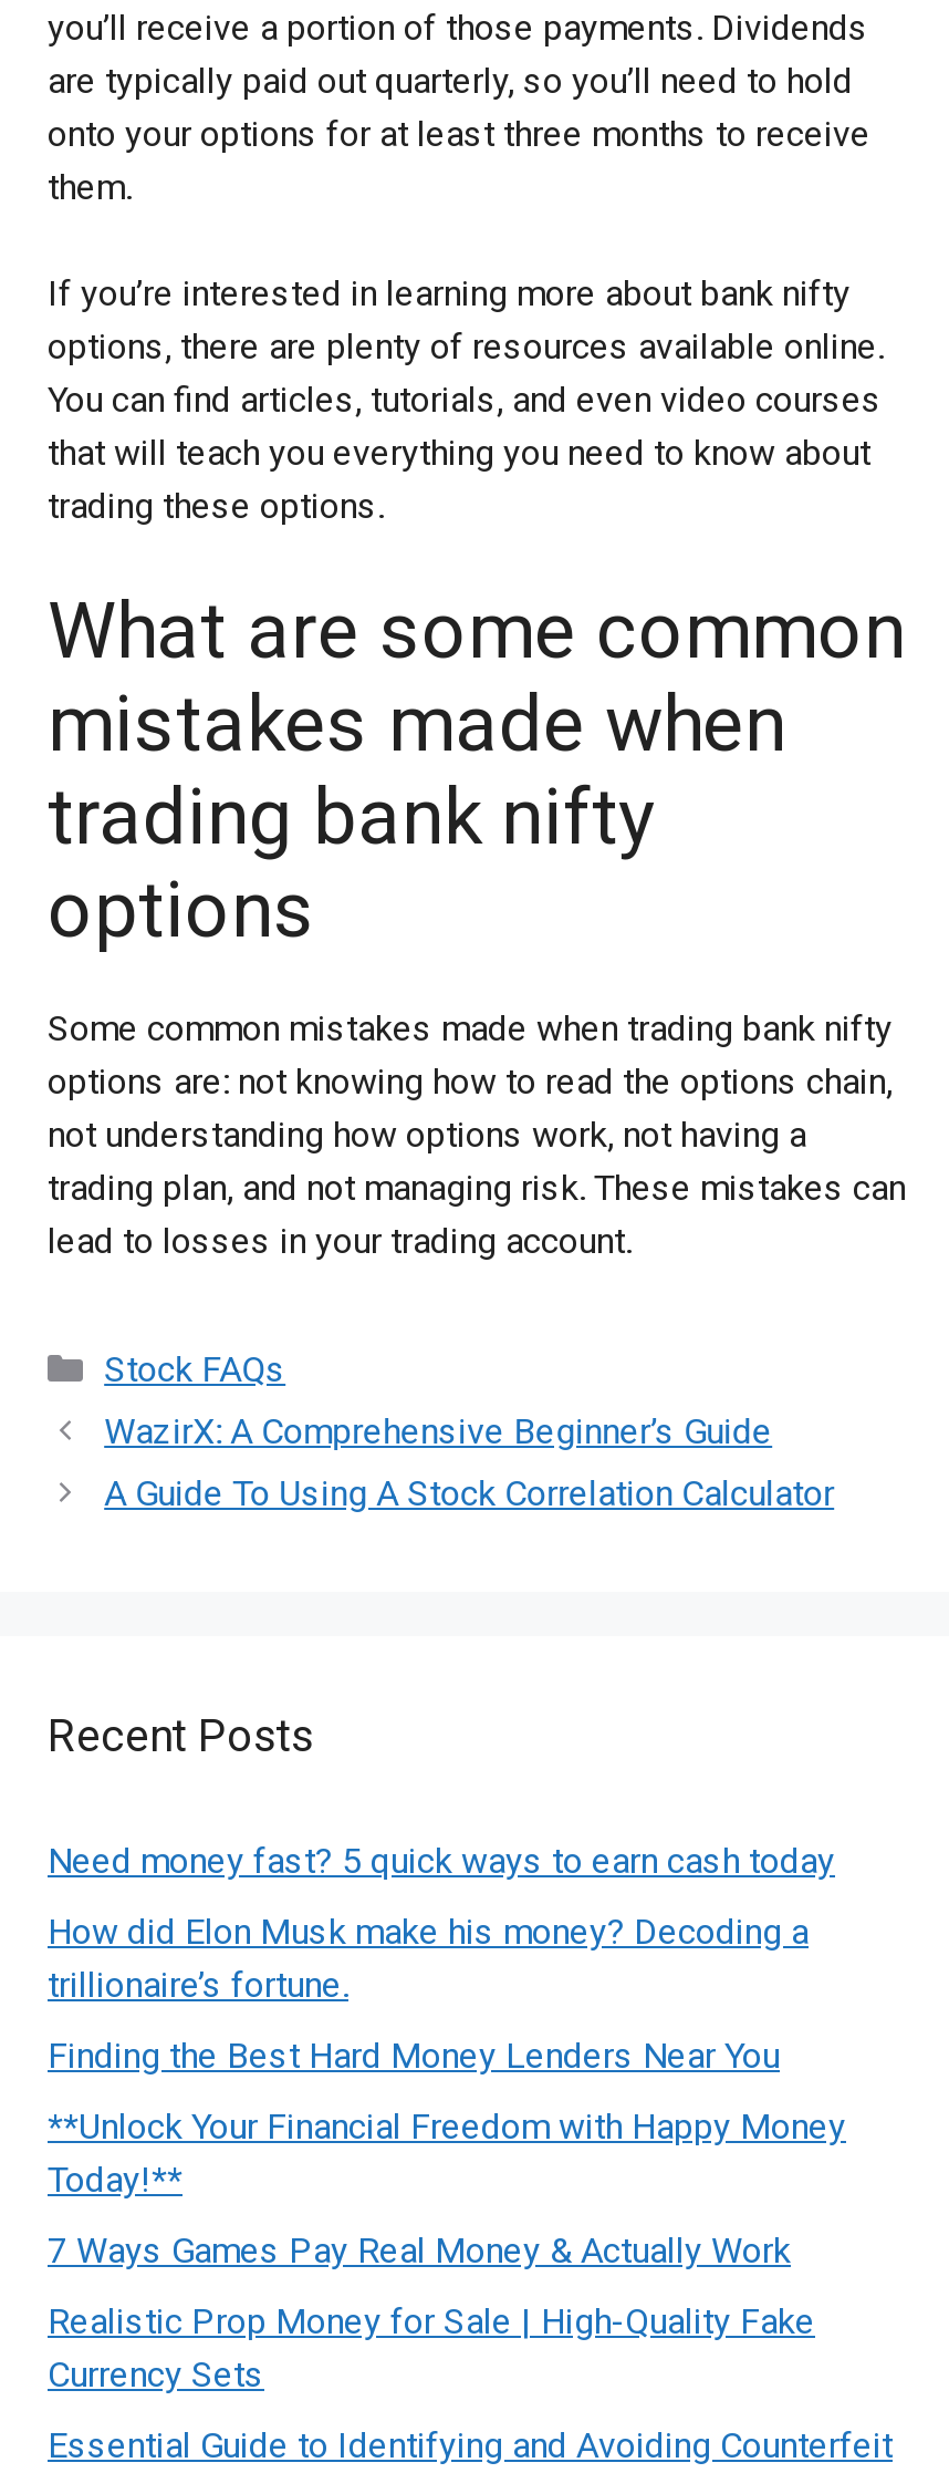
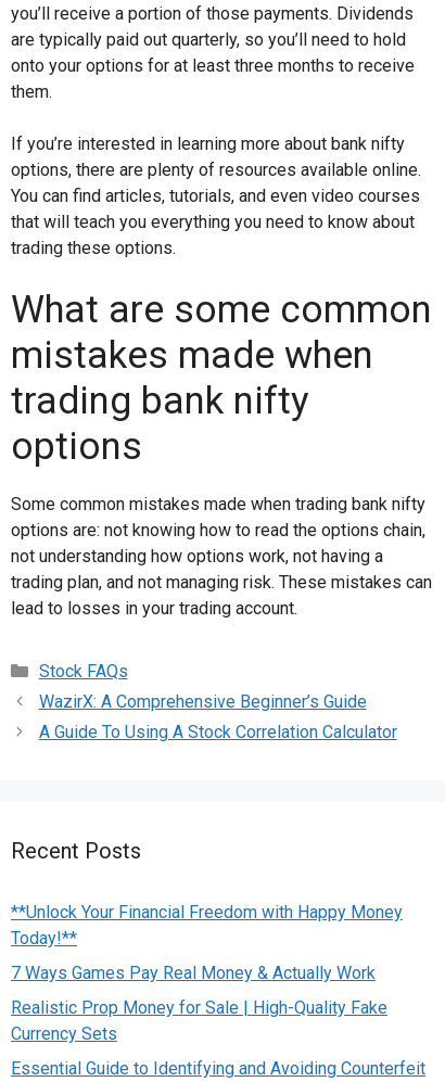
[48,1839,835,2076] Need money fast? 5 quick ways to earn cash today | How did Elon Musk make his money? Decoding a | trillionaire’s fortune. | Finding the Best Hard Money Lenders Near You -> none

